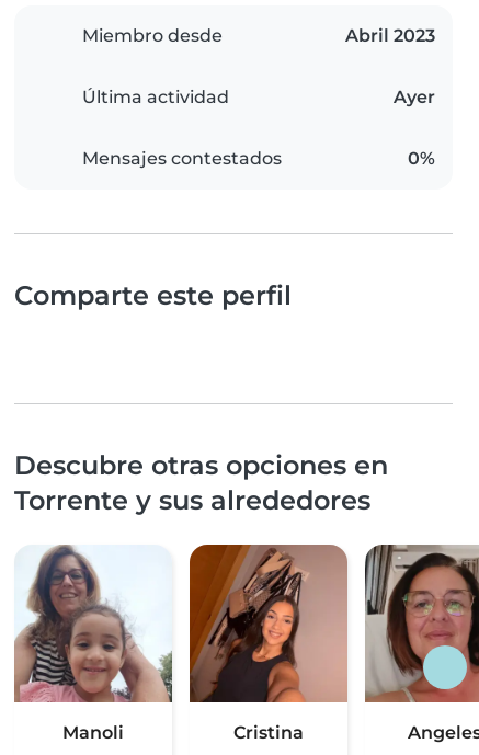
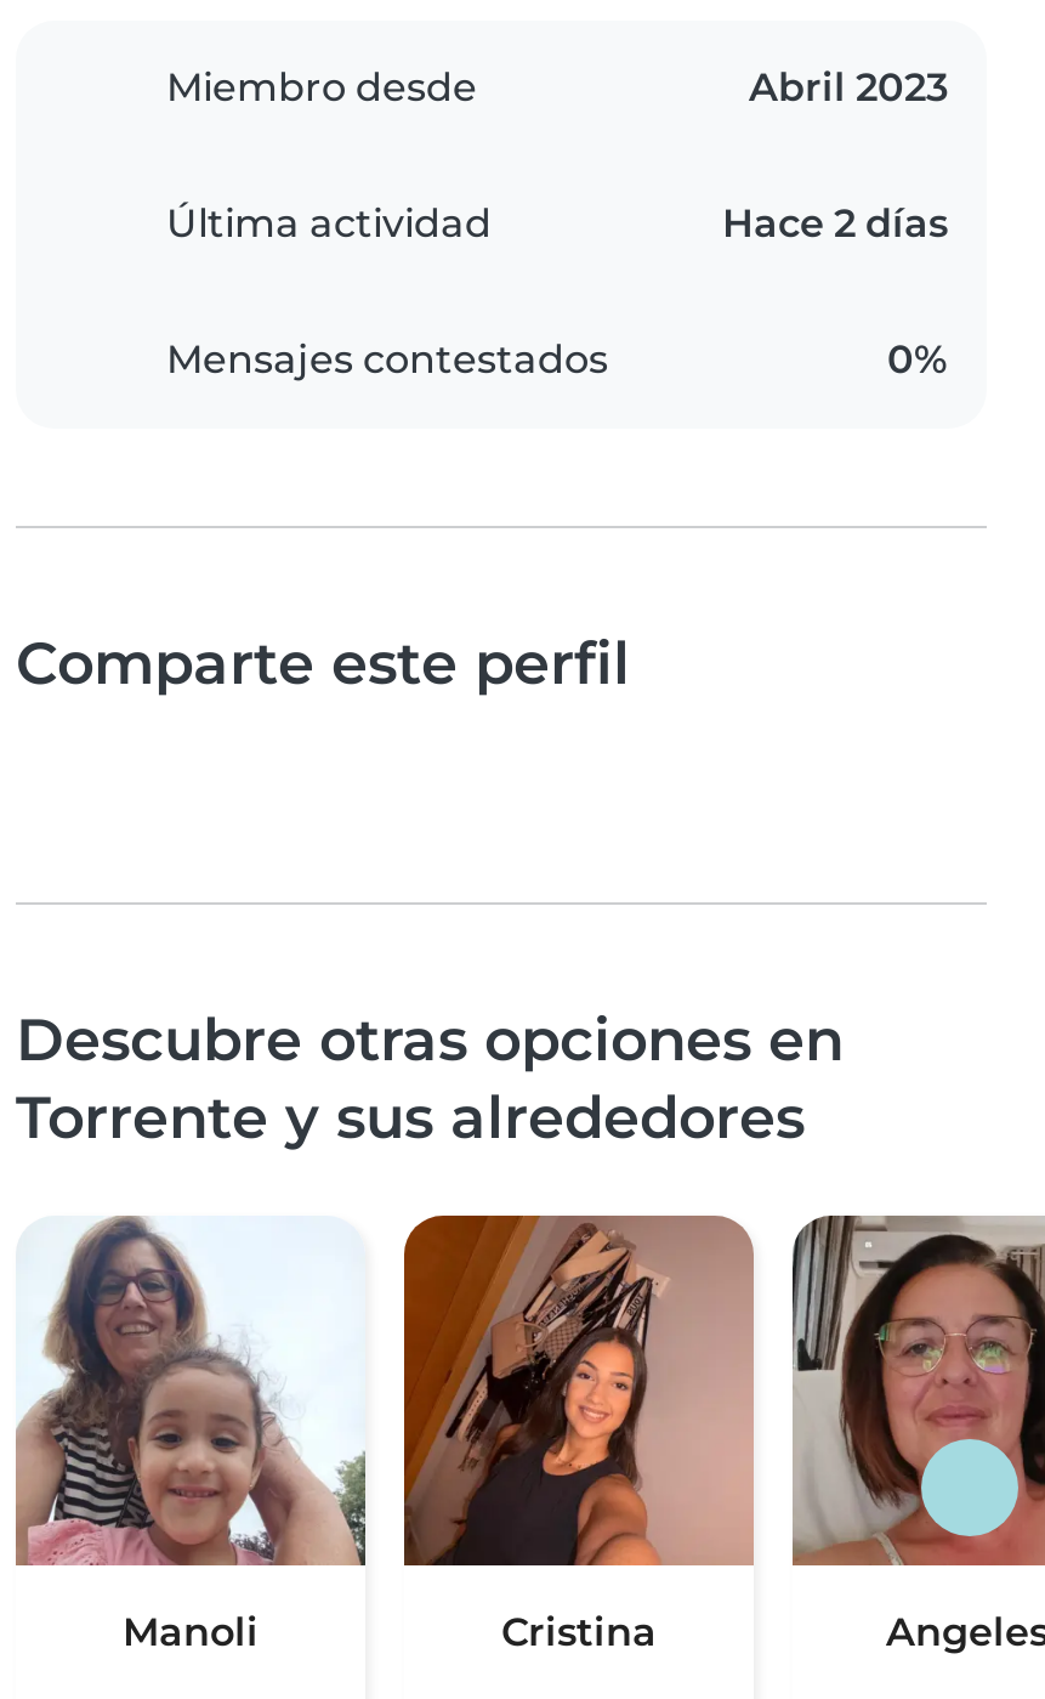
[394,87,435,108] Ayer -> [722,201,948,248] Hace 2 días

